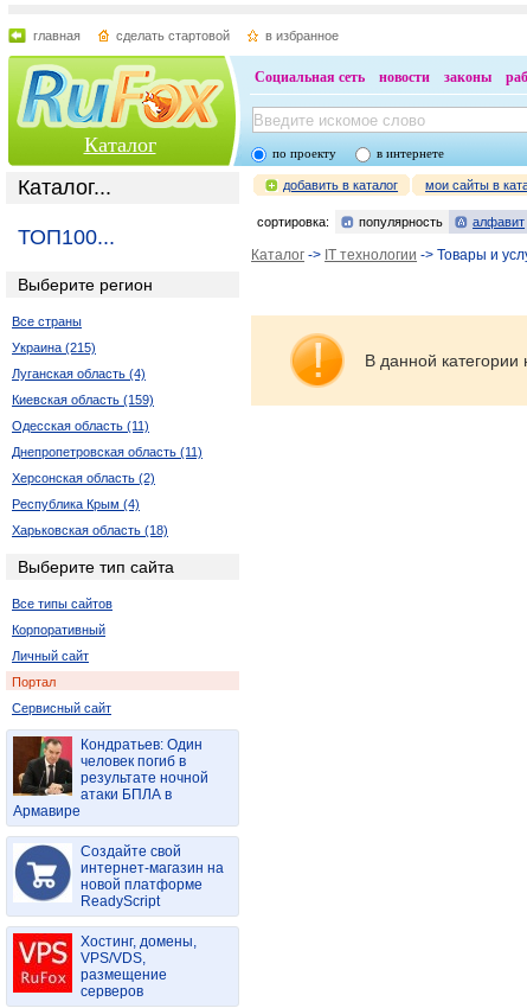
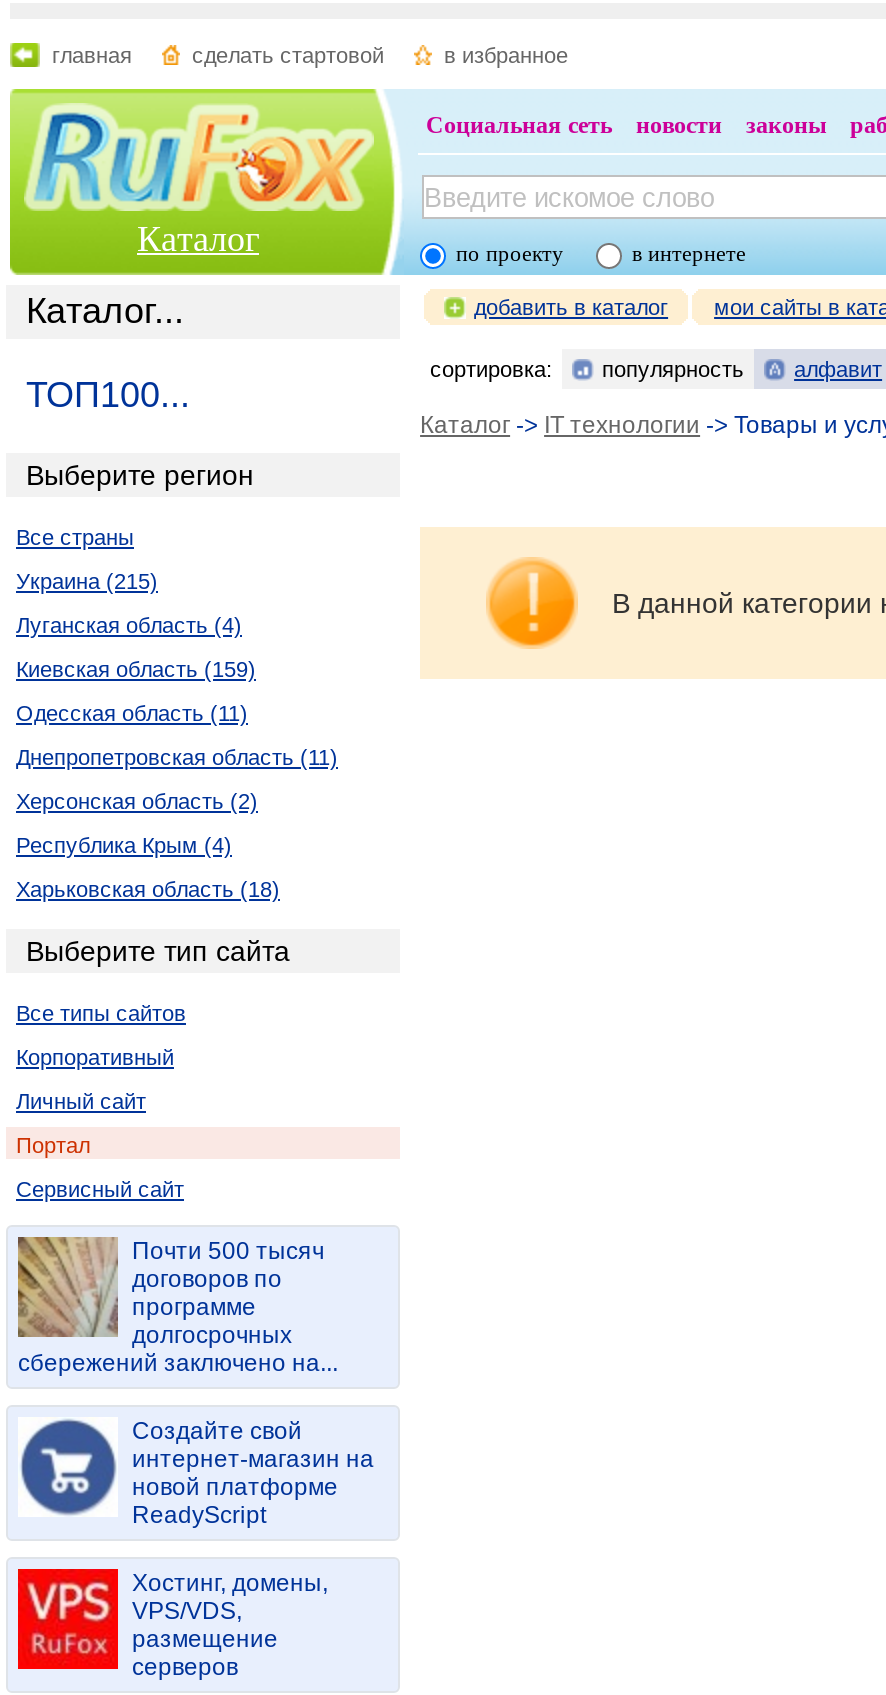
[12,735,208,819] [image] | Кондратьев: Один | человек погиб в | результате ночной | атаки БПЛА в | Армавире -> [16,1235,338,1377] [image] | Почти 500 тысяч | договоров по | программе | долгосрочных | сбережений заключено на...

